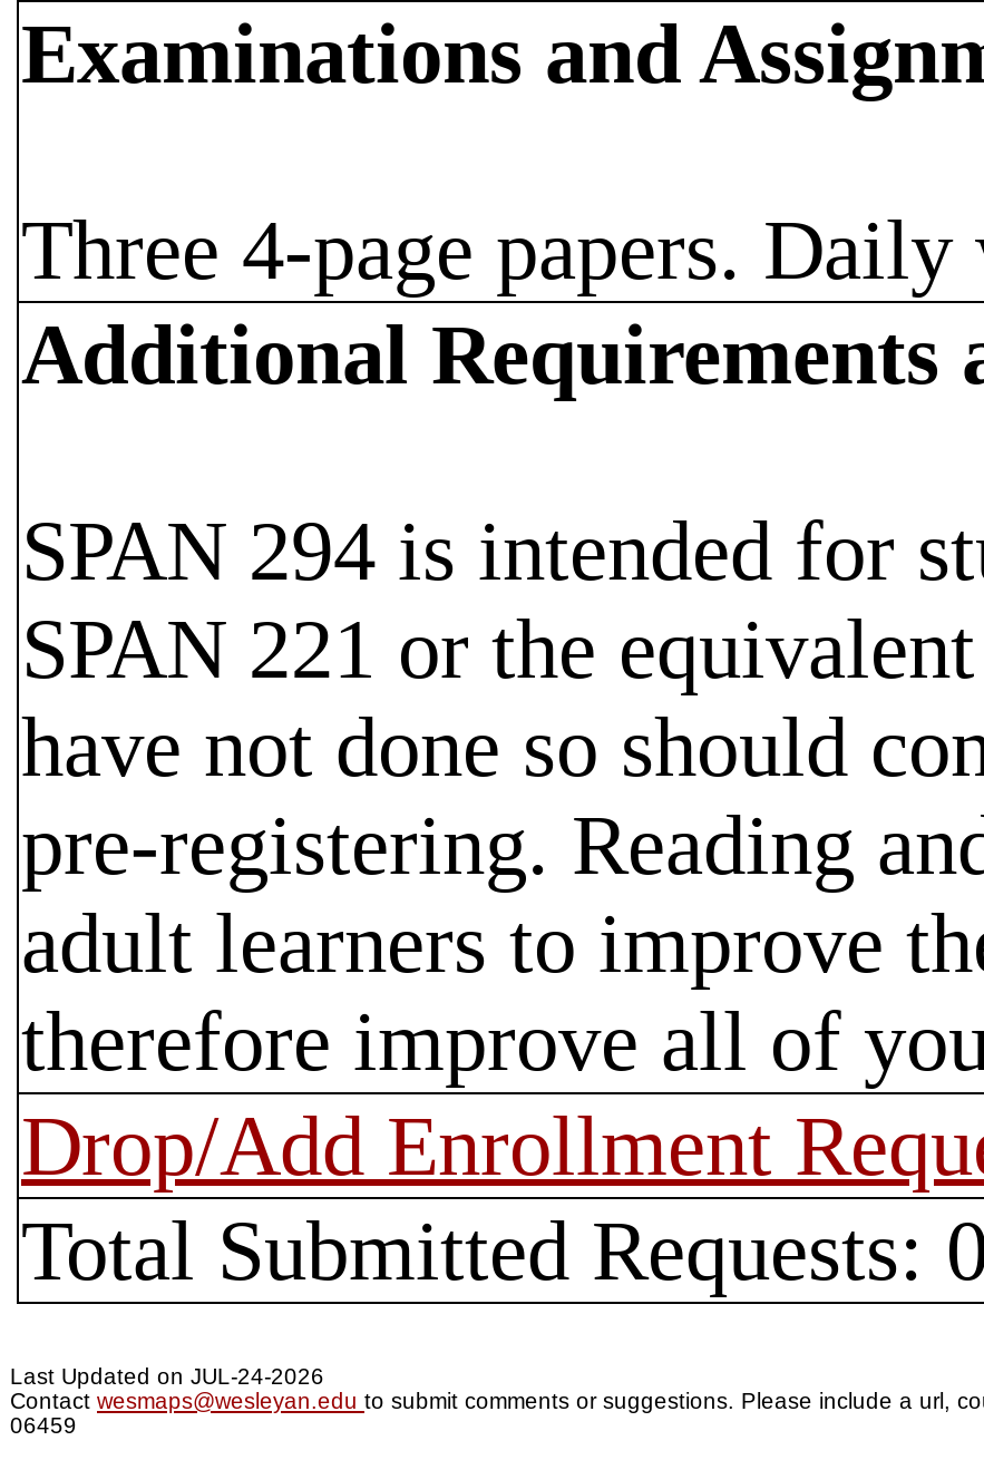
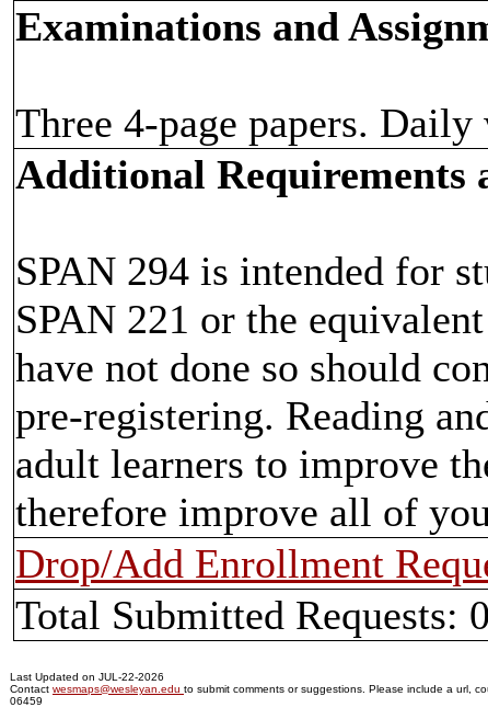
[10,1364,324,1389] Last Updated on JUL-24-2026 -> [10,671,164,683] Last Updated on JUL-22-2026

